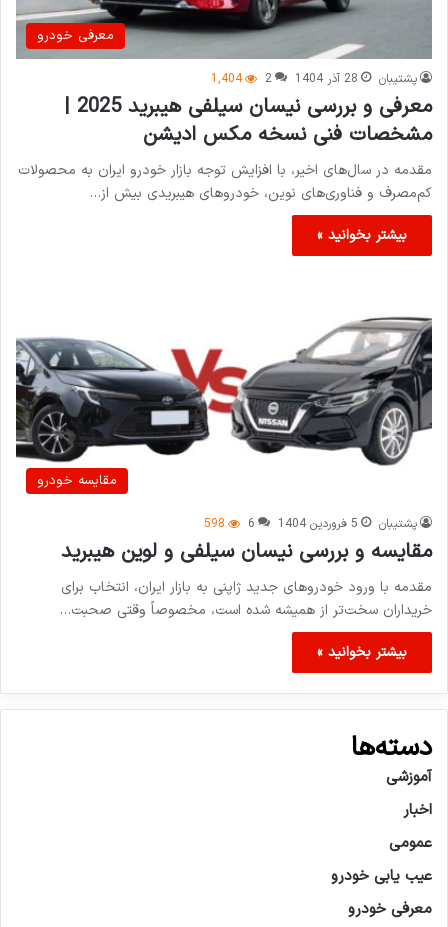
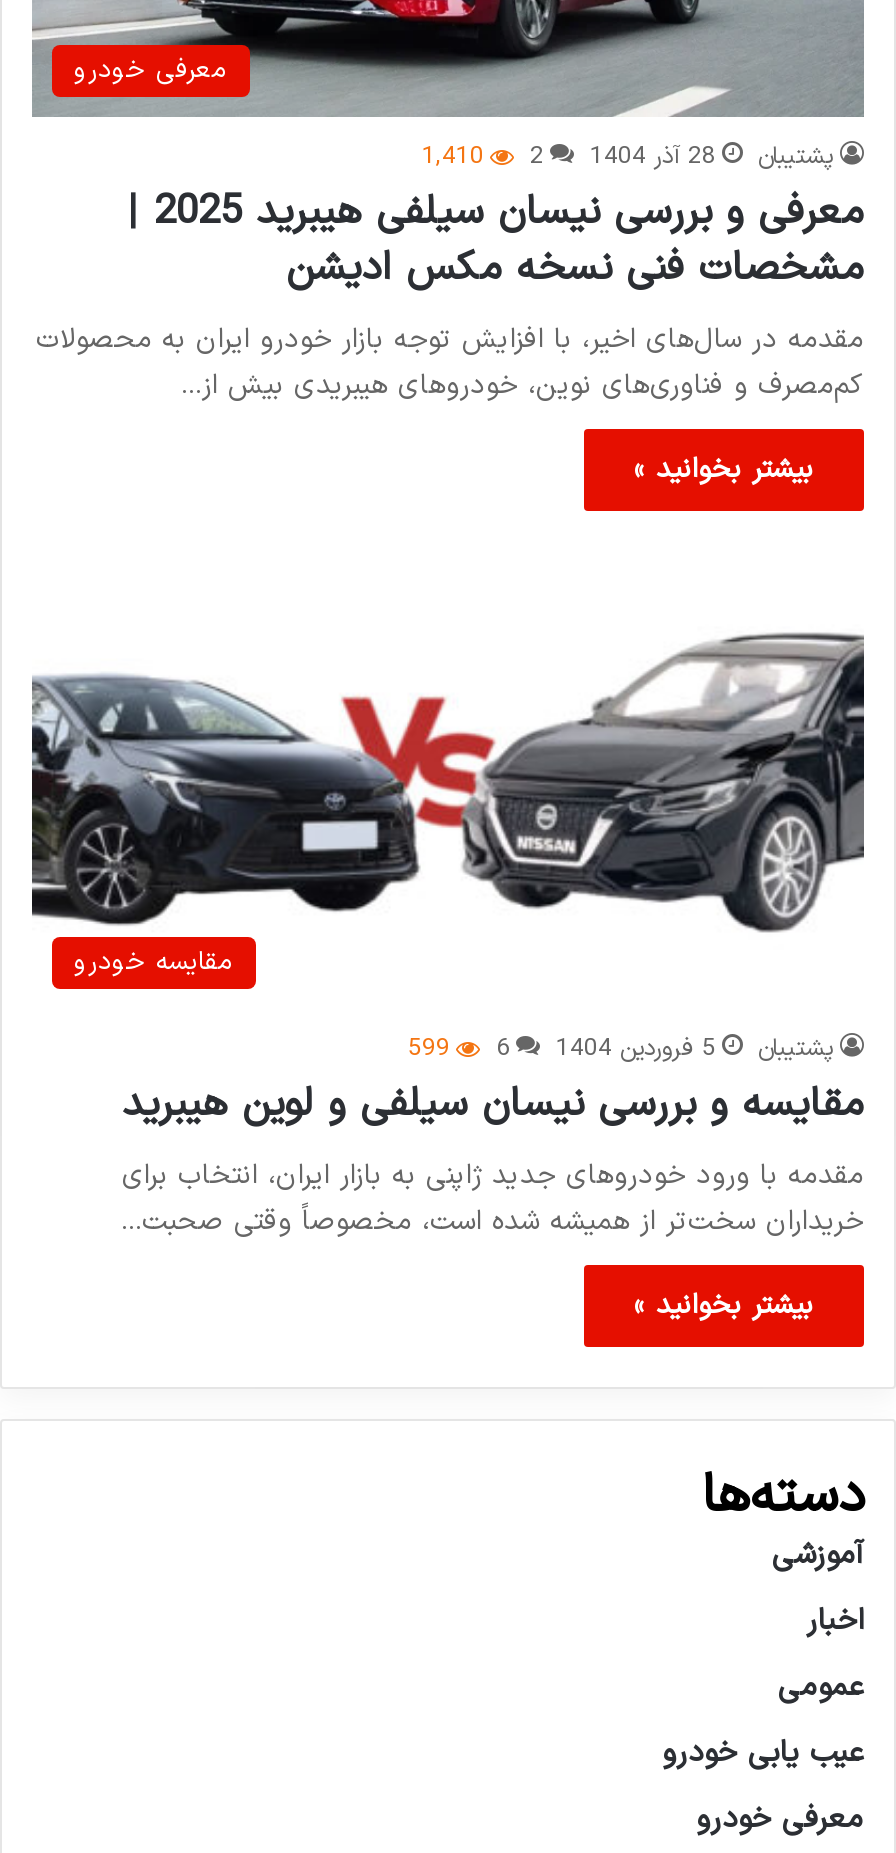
[211,70,272,88] 1,404 2 -> [422,139,544,175] 1,410 2
[204,515,255,533] 598 6 -> [408,1031,510,1067] 599 6

